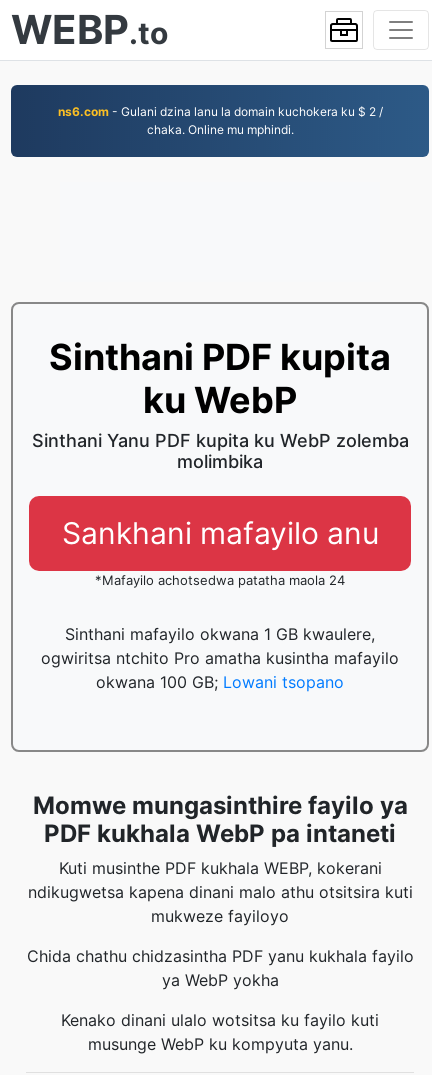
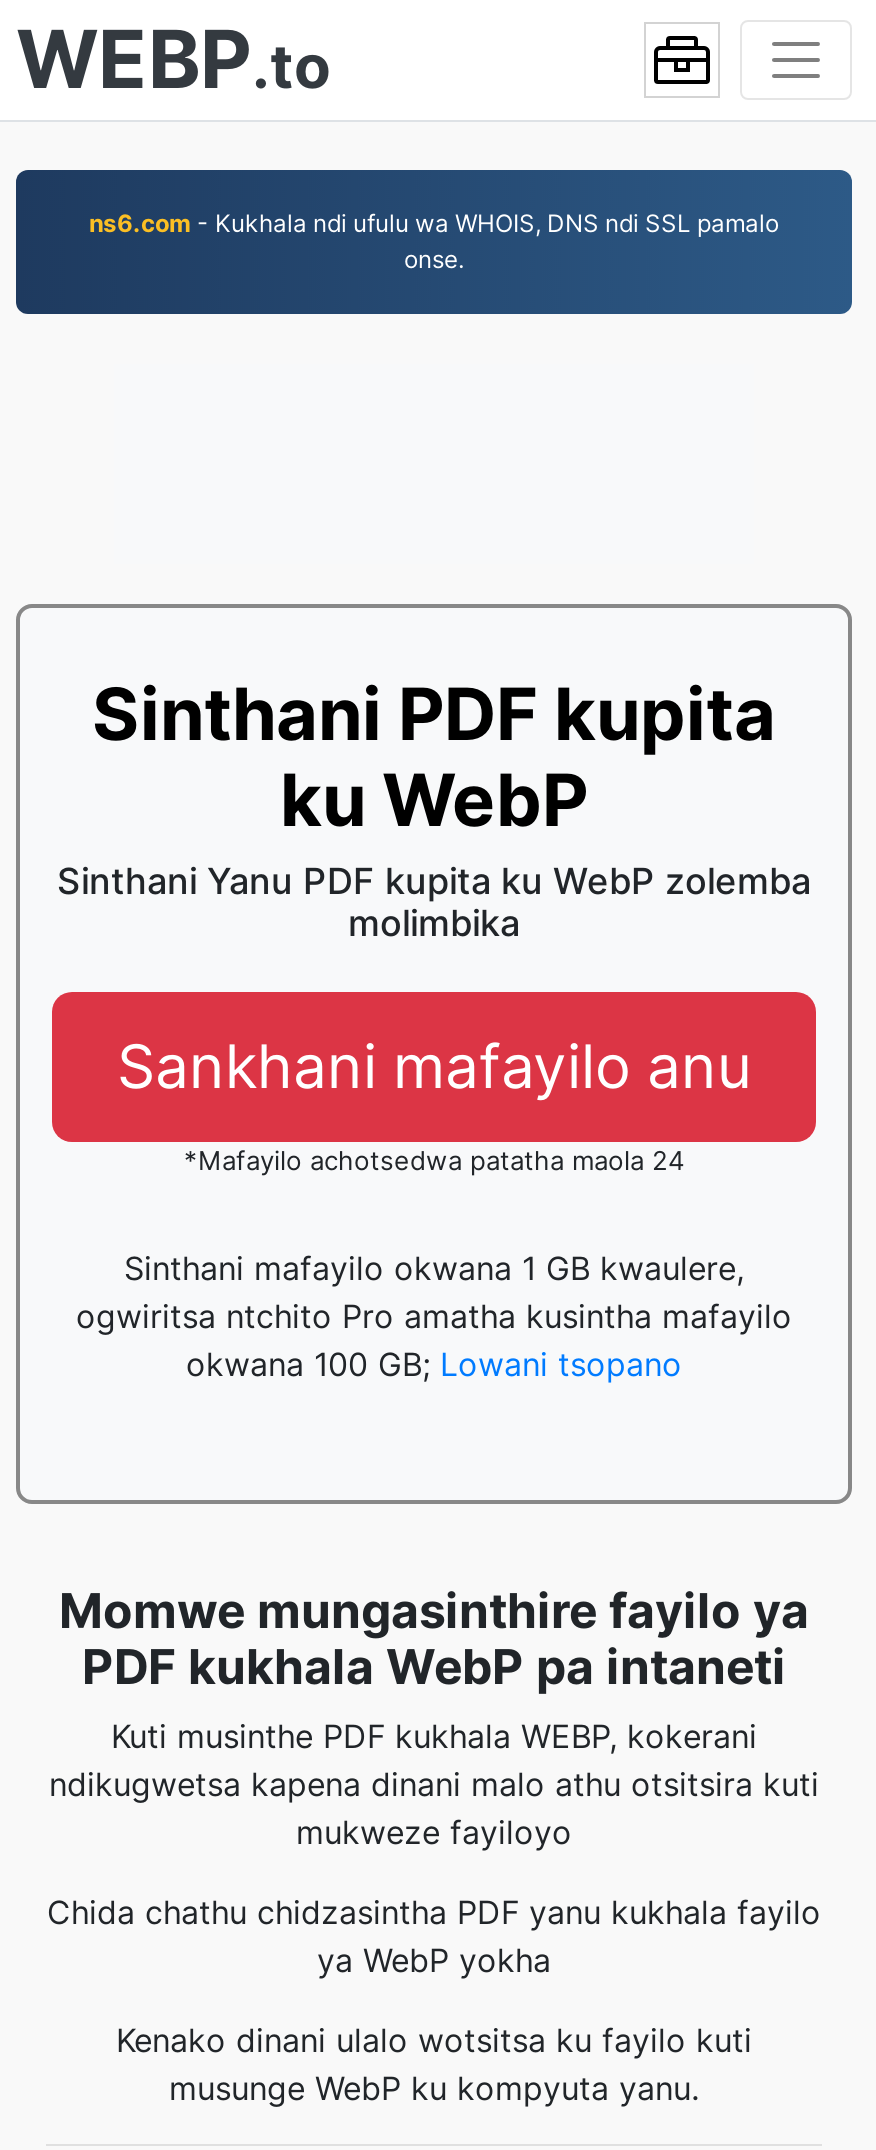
[57,104,382,137] ns6.com - Gulani dzina lanu la domain kuchokera ku $ 2 / | chaka. Online mu mphindi. -> [89,208,779,274] ns6.com - Kukhala ndi ufulu wa WHOIS, DNS ndi SSL pamalo | onse.

